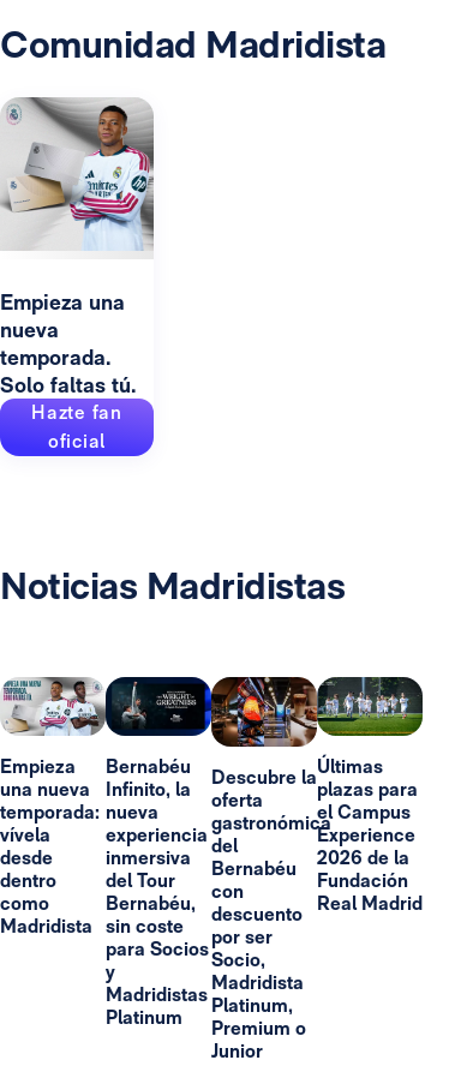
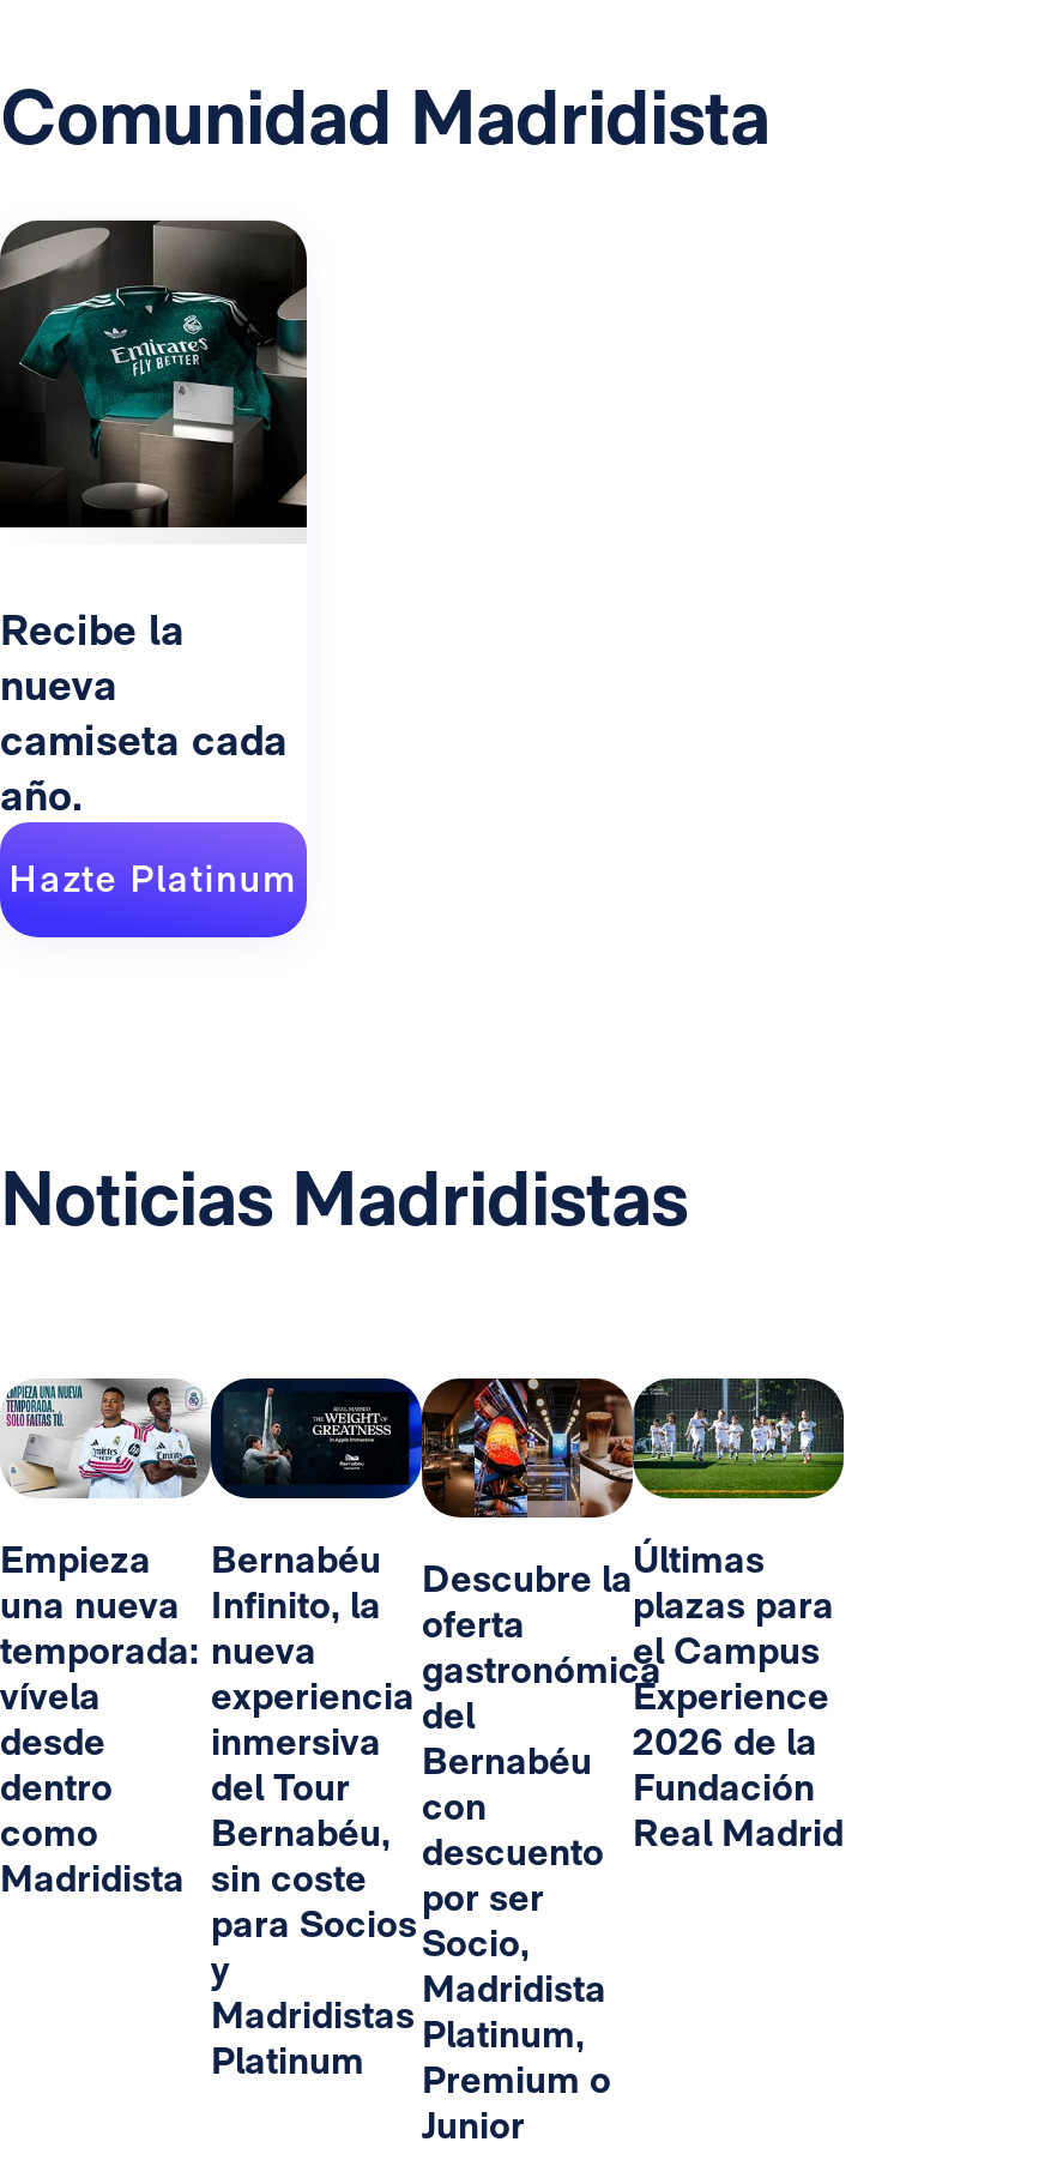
[0,96,154,314] [image] | Empieza una -> [0,219,309,655] [image] | Recibe la
[0,344,136,452] temporada. | Solo faltas tú. | Hazte fan | oficial -> [0,715,298,902] camiseta cada | año. | Hazte Platinum

